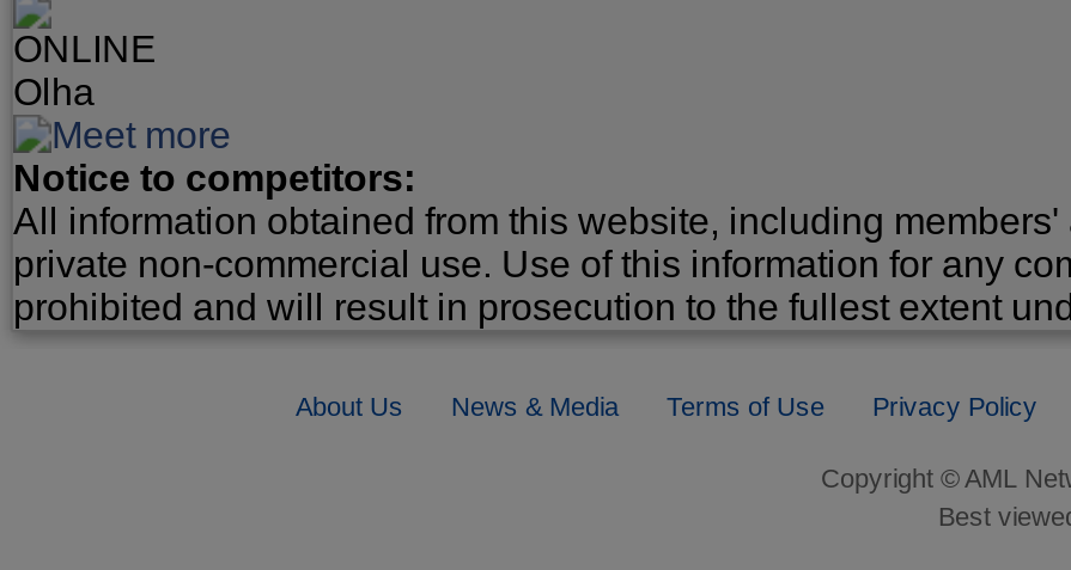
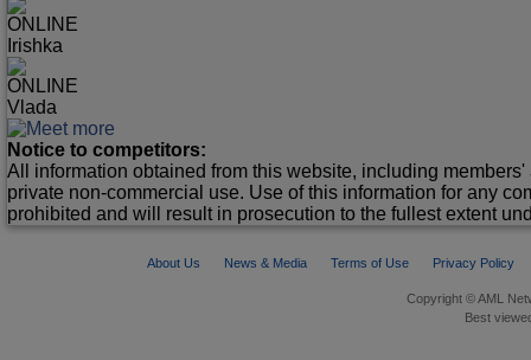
[13,72,95,112] Olha -> [7,36,78,117] Irishka | ONLINE | Vlada

